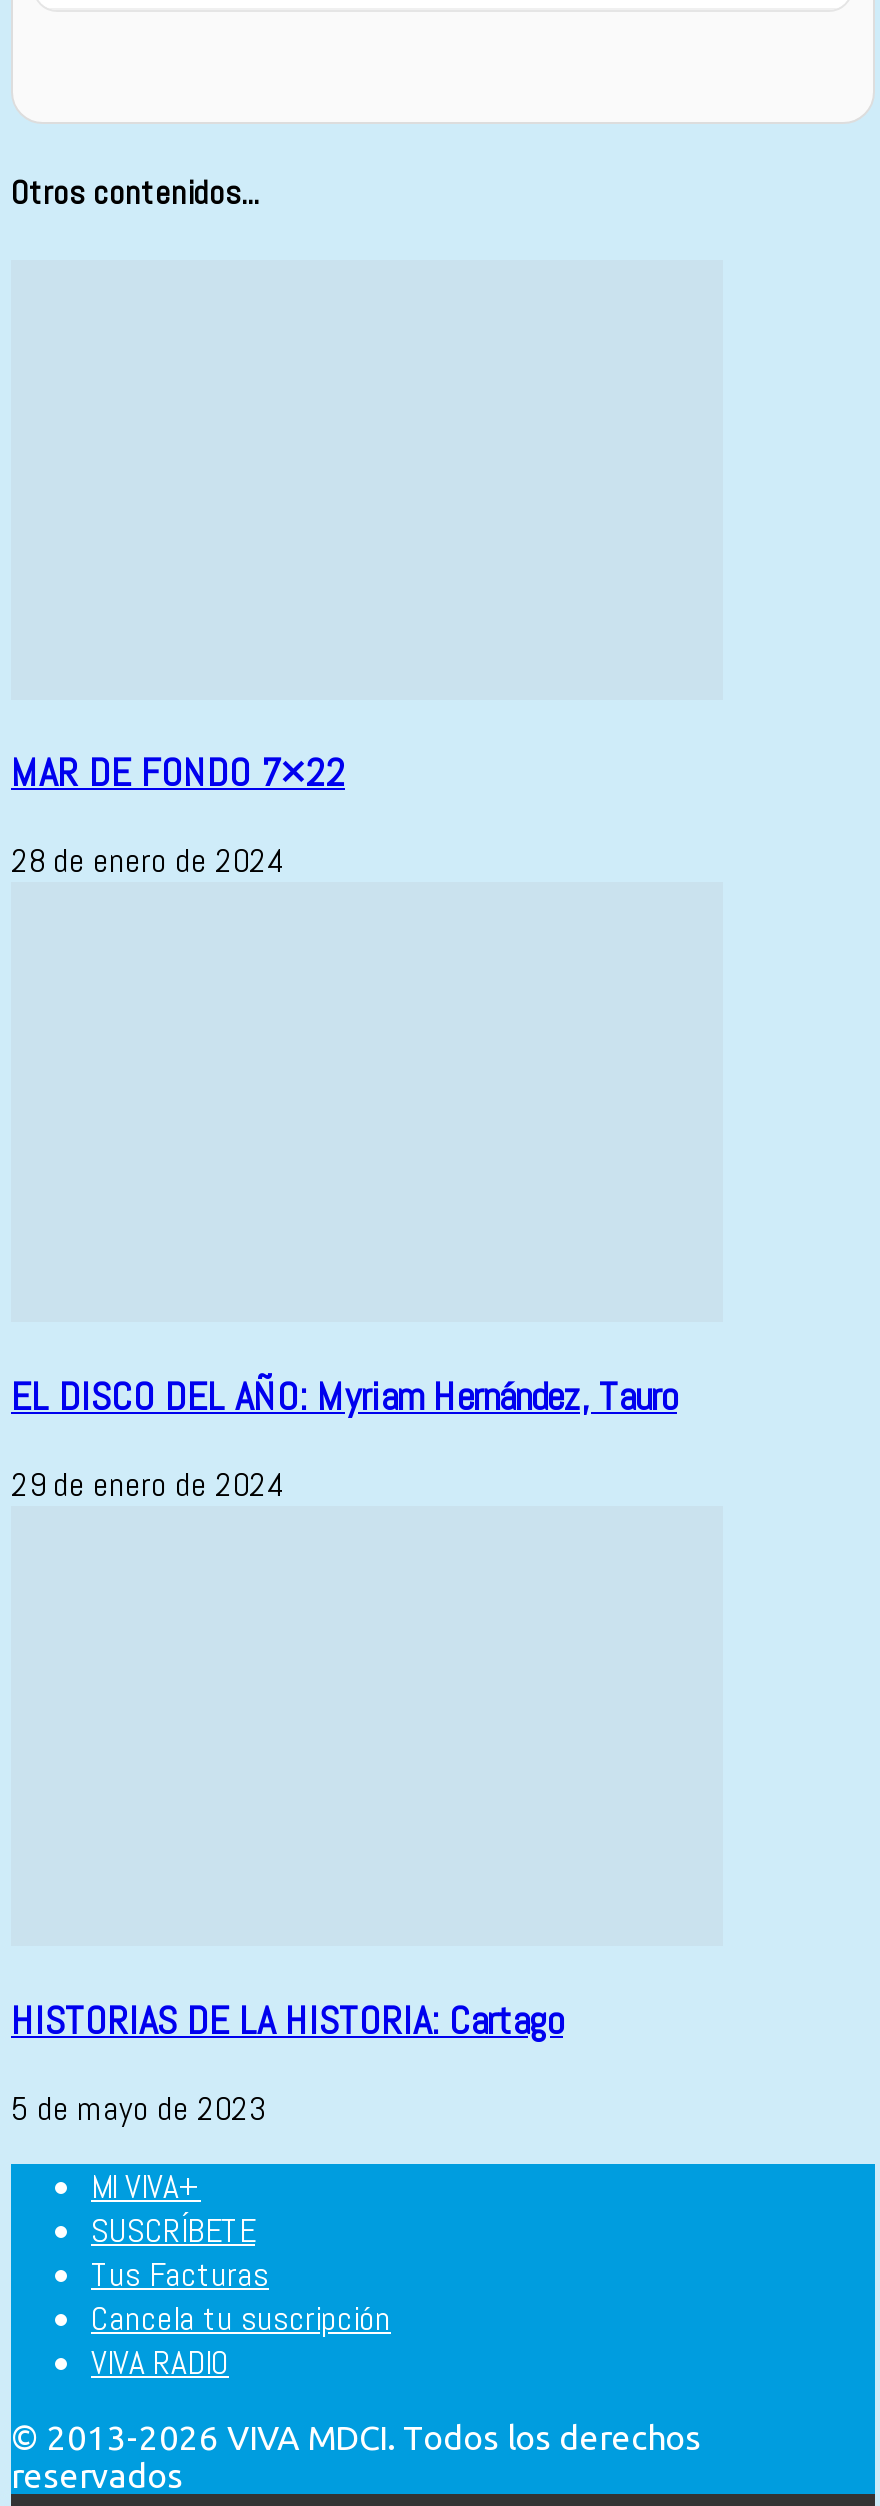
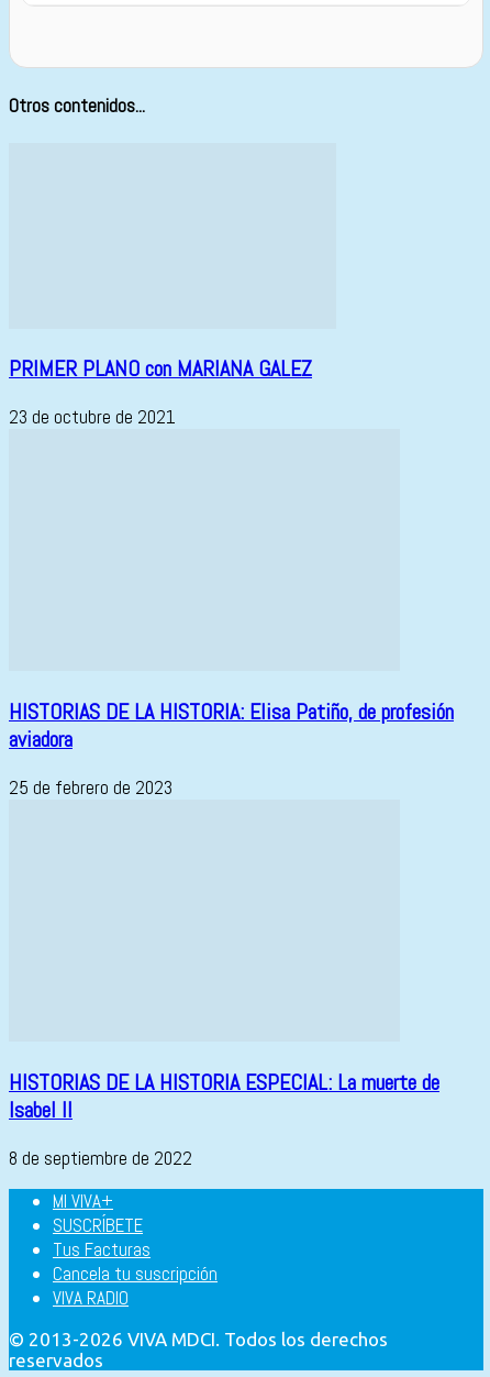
[11,749,345,799] MAR DE FONDO 7×22 -> [9,356,312,383] PRIMER PLANO con MARIANA GALEZ
[11,839,285,883] 28 de enero de 2024 -> [9,405,176,429] 23 de octubre de 2021
[11,1372,677,1422] EL DISCO DEL AÑO: Myriam Hernández, Tauro -> [9,699,454,754] HISTORIAS DE LA HISTORIA: Elisa Patiño, de profesión | aviadora
[11,1462,285,1506] 29 de enero de 2024 -> [9,775,172,800] 25 de febrero de 2023
[11,1996,563,2046] HISTORIAS DE LA HISTORIA: Cartago -> [9,1069,439,1124] HISTORIAS DE LA HISTORIA ESPECIAL: La muerte de | Isabel II
[11,2086,265,2130] 5 de mayo de 2023 -> [9,1146,192,1170] 8 de septiembre de 2022

